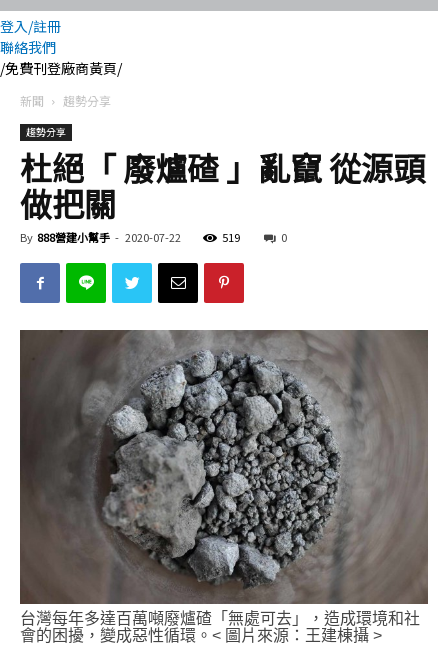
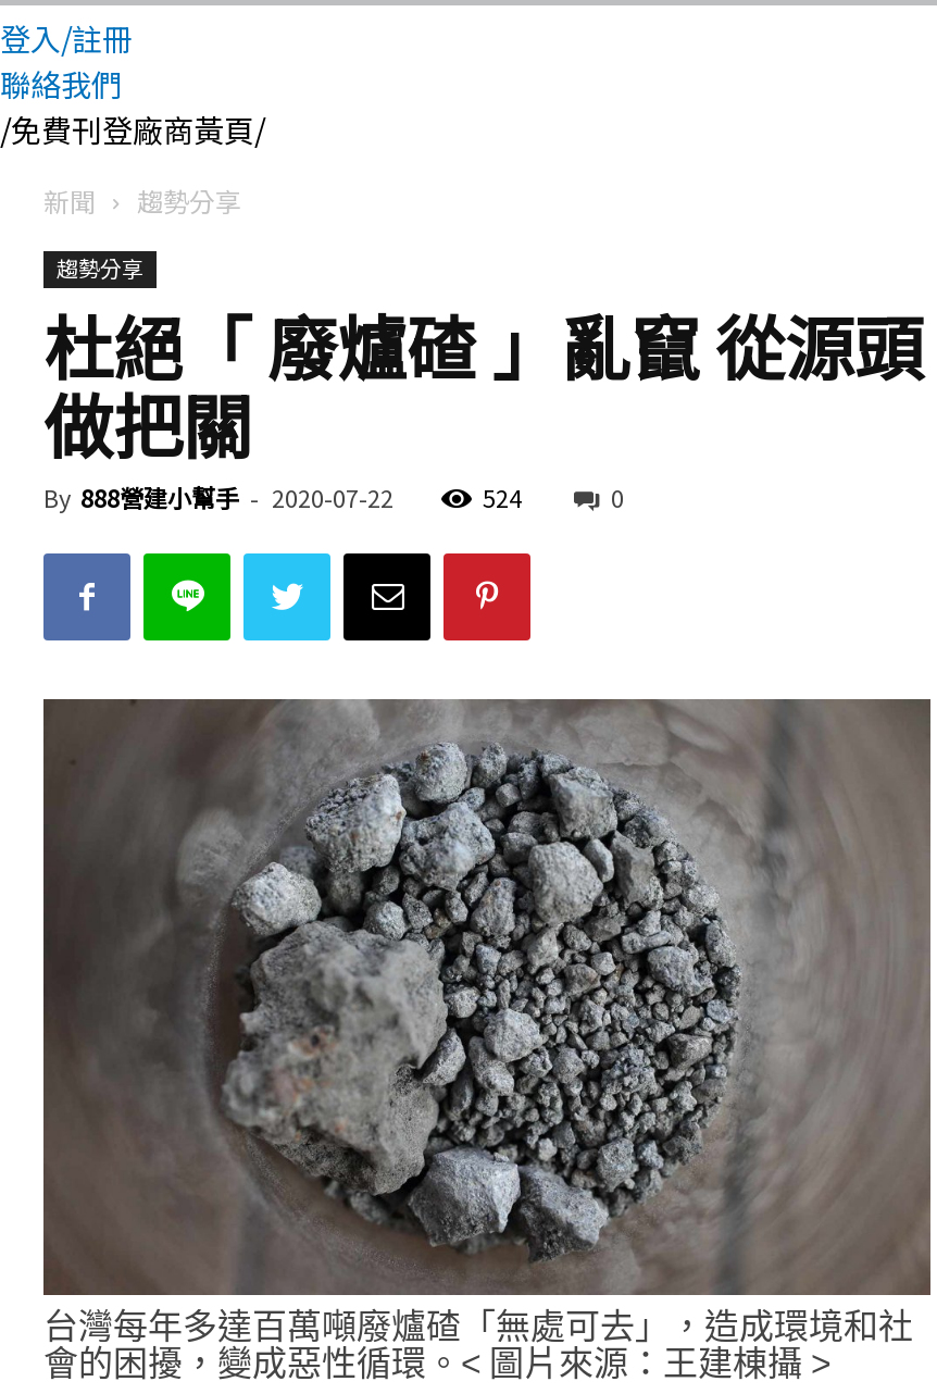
[222,229,240,245] 519 -> [483,480,522,515] 524

